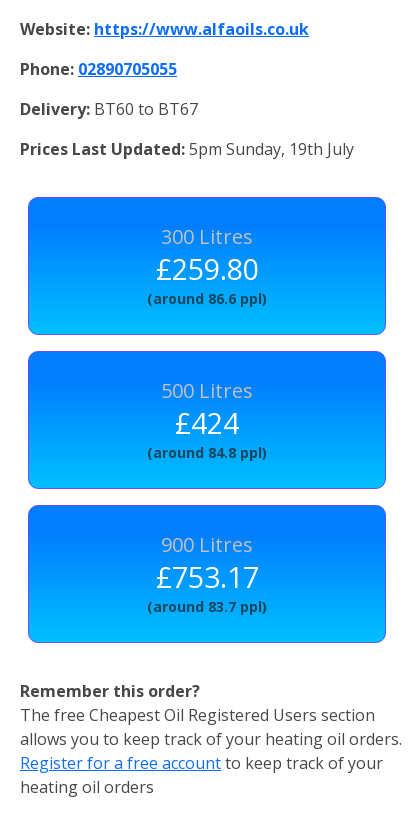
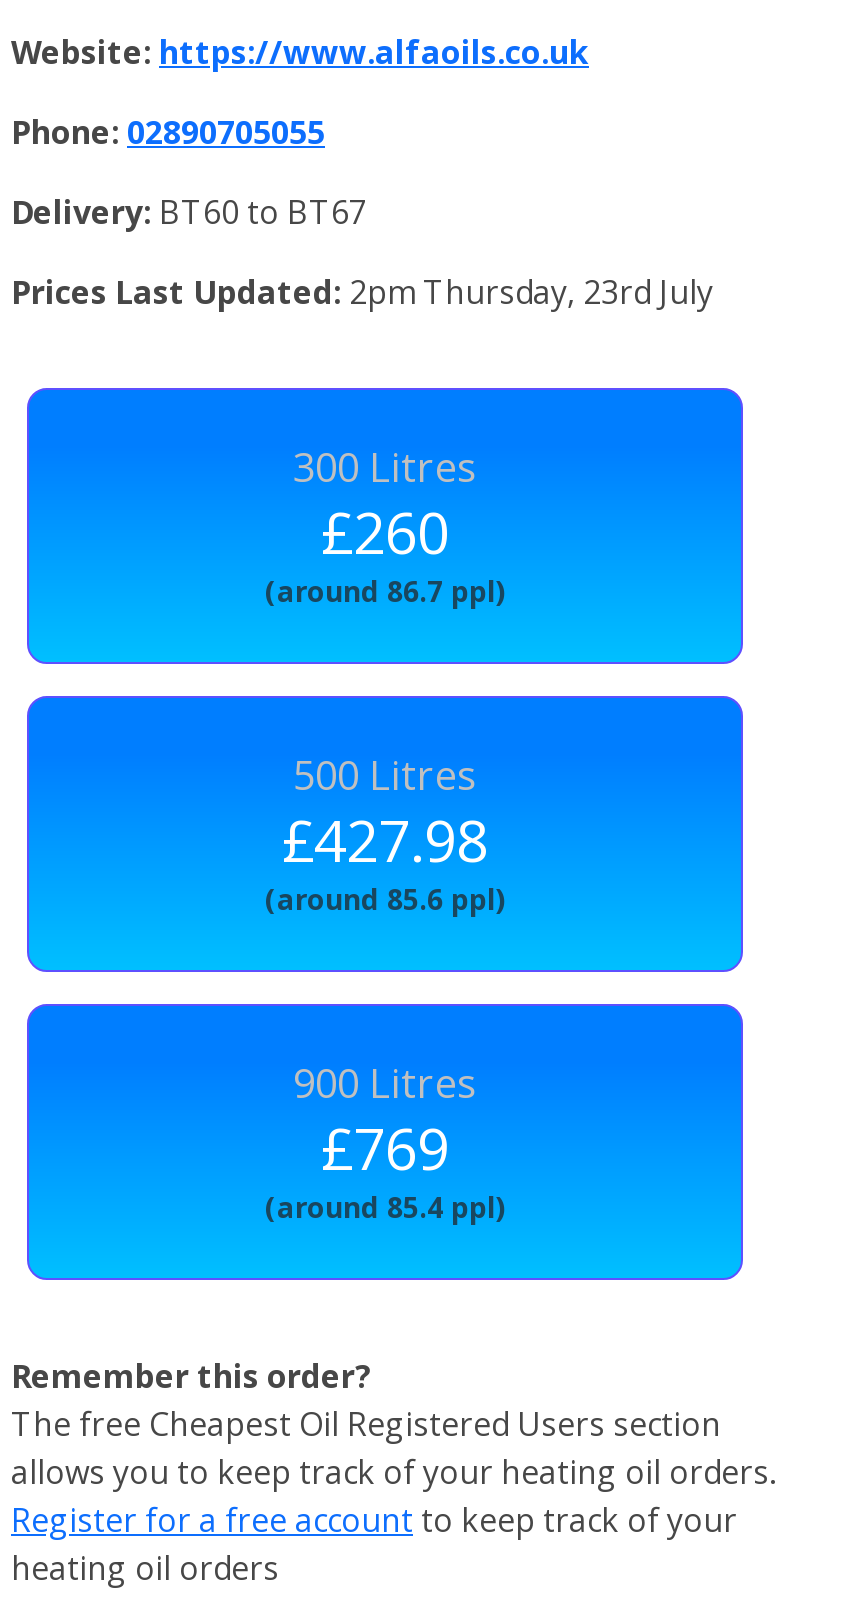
[20,138,354,160] Prices Last Updated: 5pm Sunday, 19th July -> [11,270,713,314] Prices Last Updated: 2pm Thursday, 23rd July
[155,249,258,288] £259.80 -> [321,492,449,570] £260
[147,289,267,308] (around 86.6 ppl) -> [265,572,505,610] (around 86.7 ppl)
[175,403,239,442] £424 -> [282,800,488,878] £427.98
[147,443,267,462] (around 84.8 ppl) -> [265,880,505,918] (around 85.6 ppl)
[155,557,258,596] £753.17 -> [321,1108,449,1186] £769
[147,597,267,616] (around 83.7 ppl) -> [265,1188,505,1226] (around 85.4 ppl)

